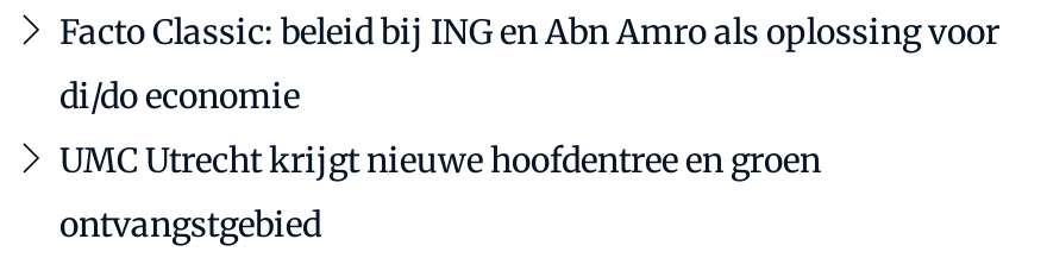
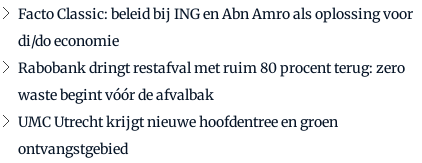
none -> [18,59,405,104] Rabobank dringt restafval met ruim 80 procent terug: zero | waste begint vóór de afvalbak

